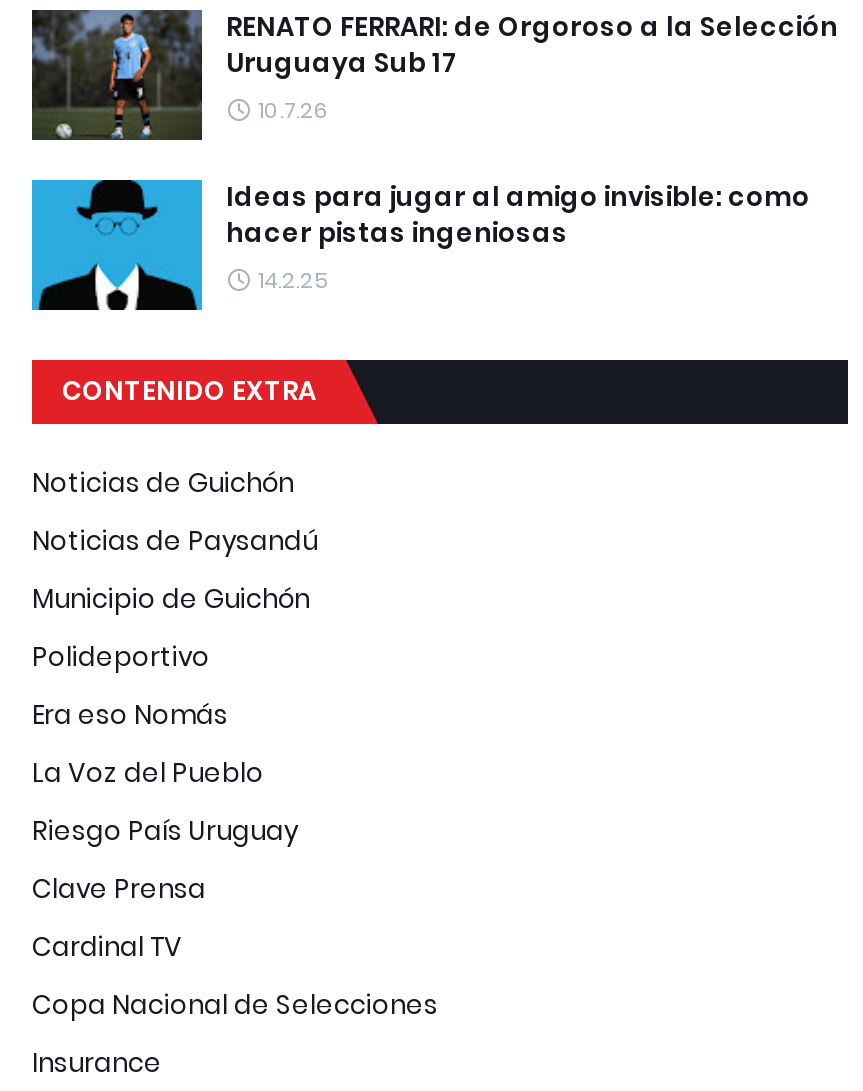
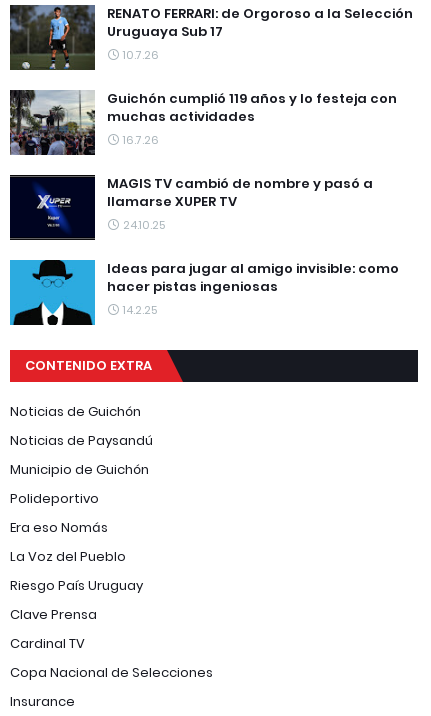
none -> [9,89,397,233] [image] | Guichón cumplió 119 años y lo festeja con | muchas actividades | 16.7.26 | MAGIS TV cambió de nombre y pasó a | llamarse XUPER TV | 24.10.25
none -> [10,174,95,239] [image]

